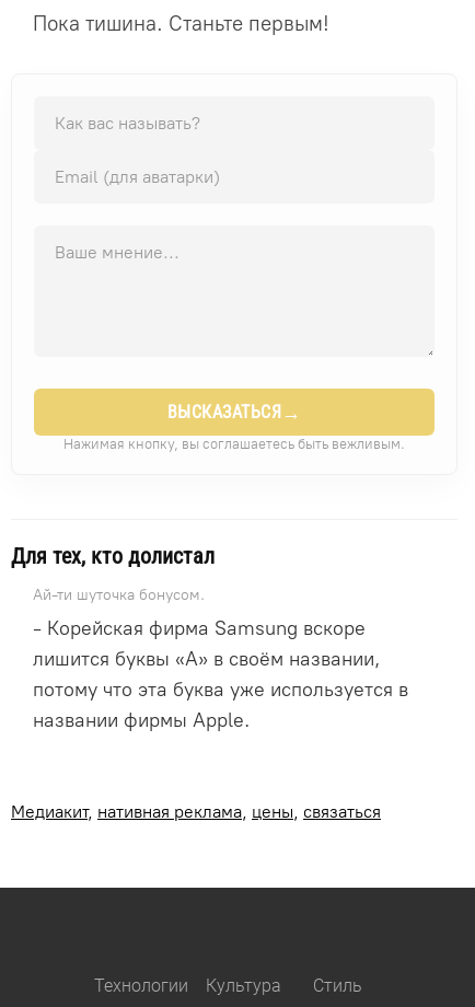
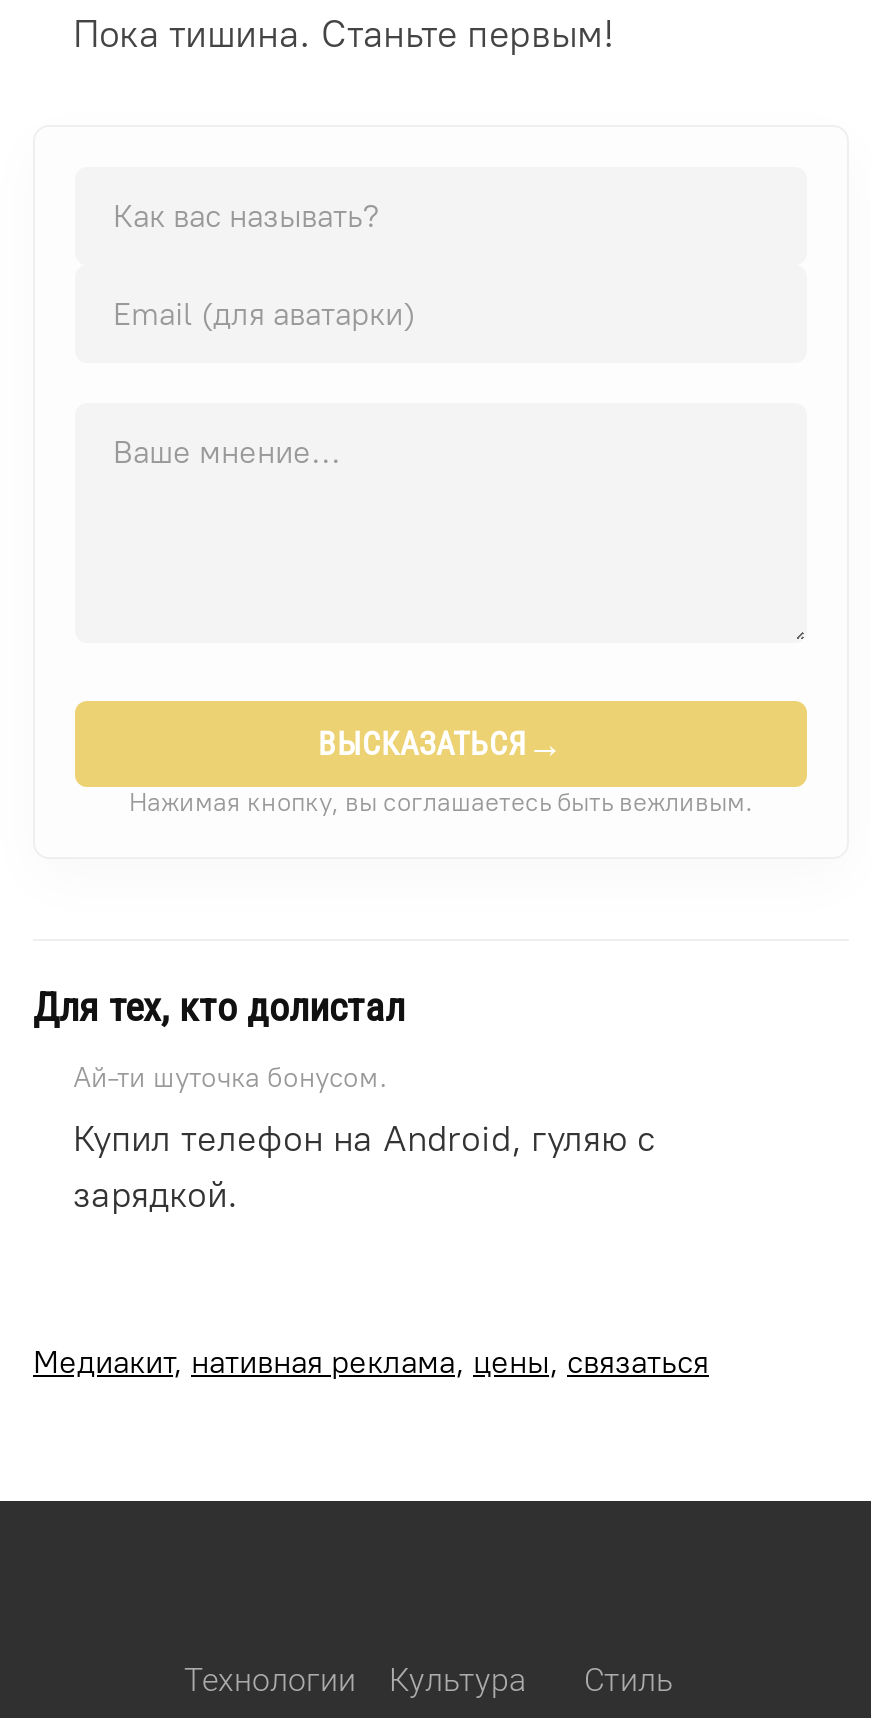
[33,616,408,732] - Корейская фирма Samsung вскоре | лишится буквы «А» в своём названии, | потому что эта буква уже используется в | названии фирмы Apple. -> [73,1117,655,1217] Купил телефон на Android, гуляю с | зарядкой.

